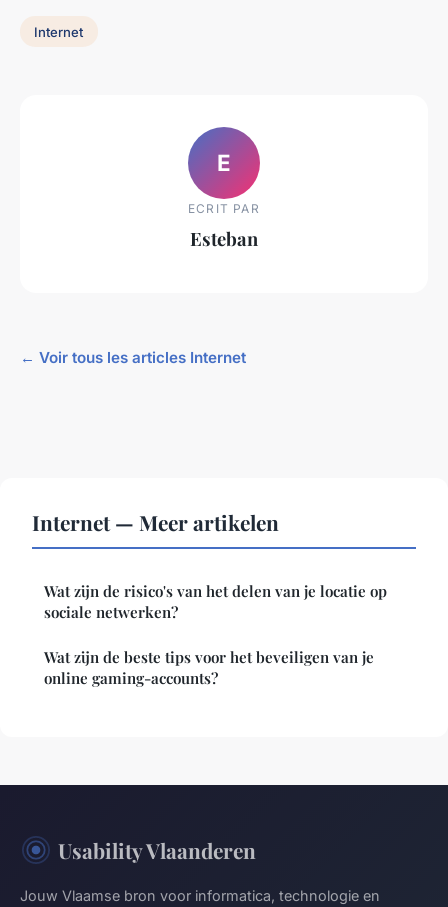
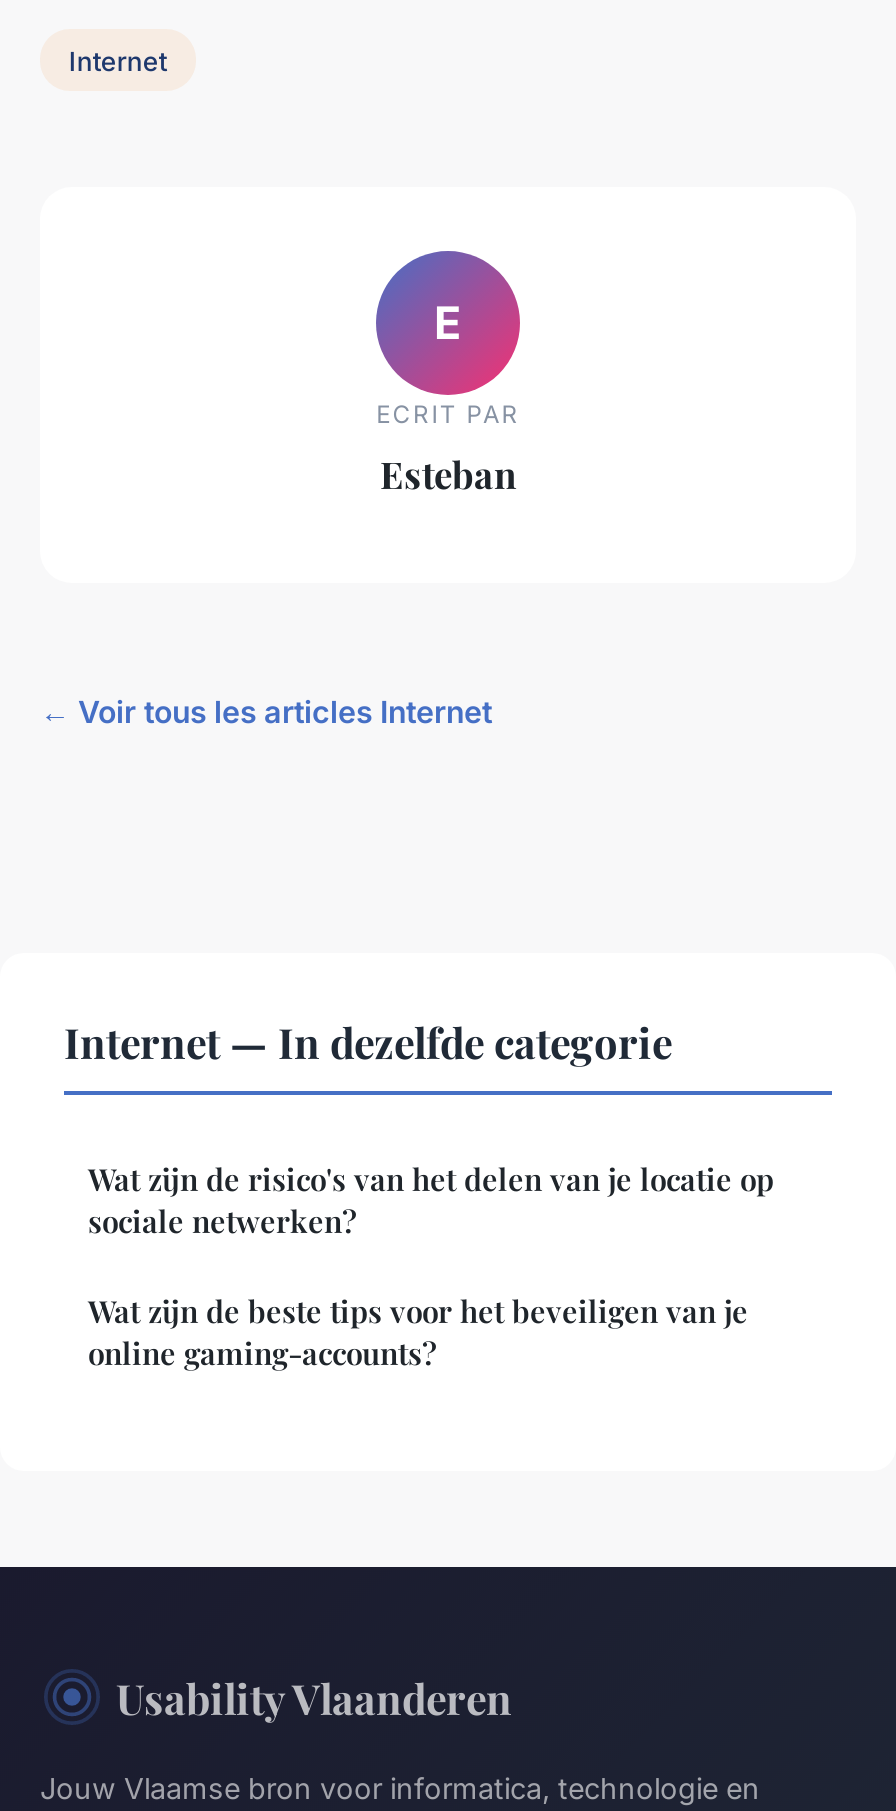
[32,508,279,536] Internet — Meer artikelen -> [64,1012,672,1068] Internet — In dezelfde categorie

